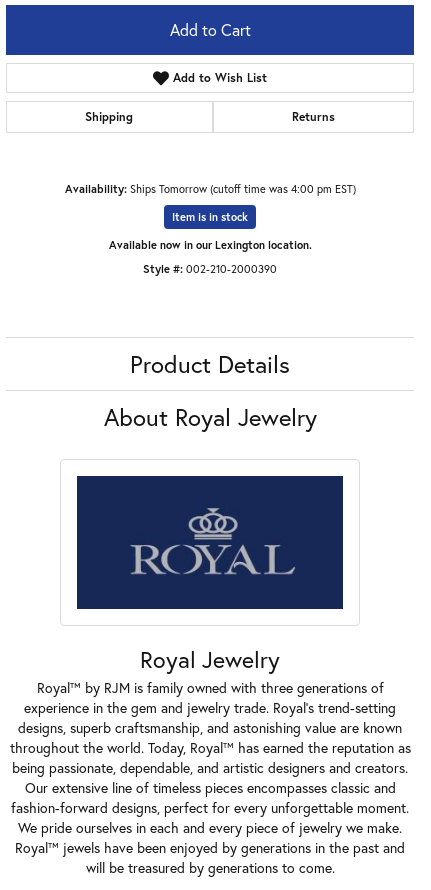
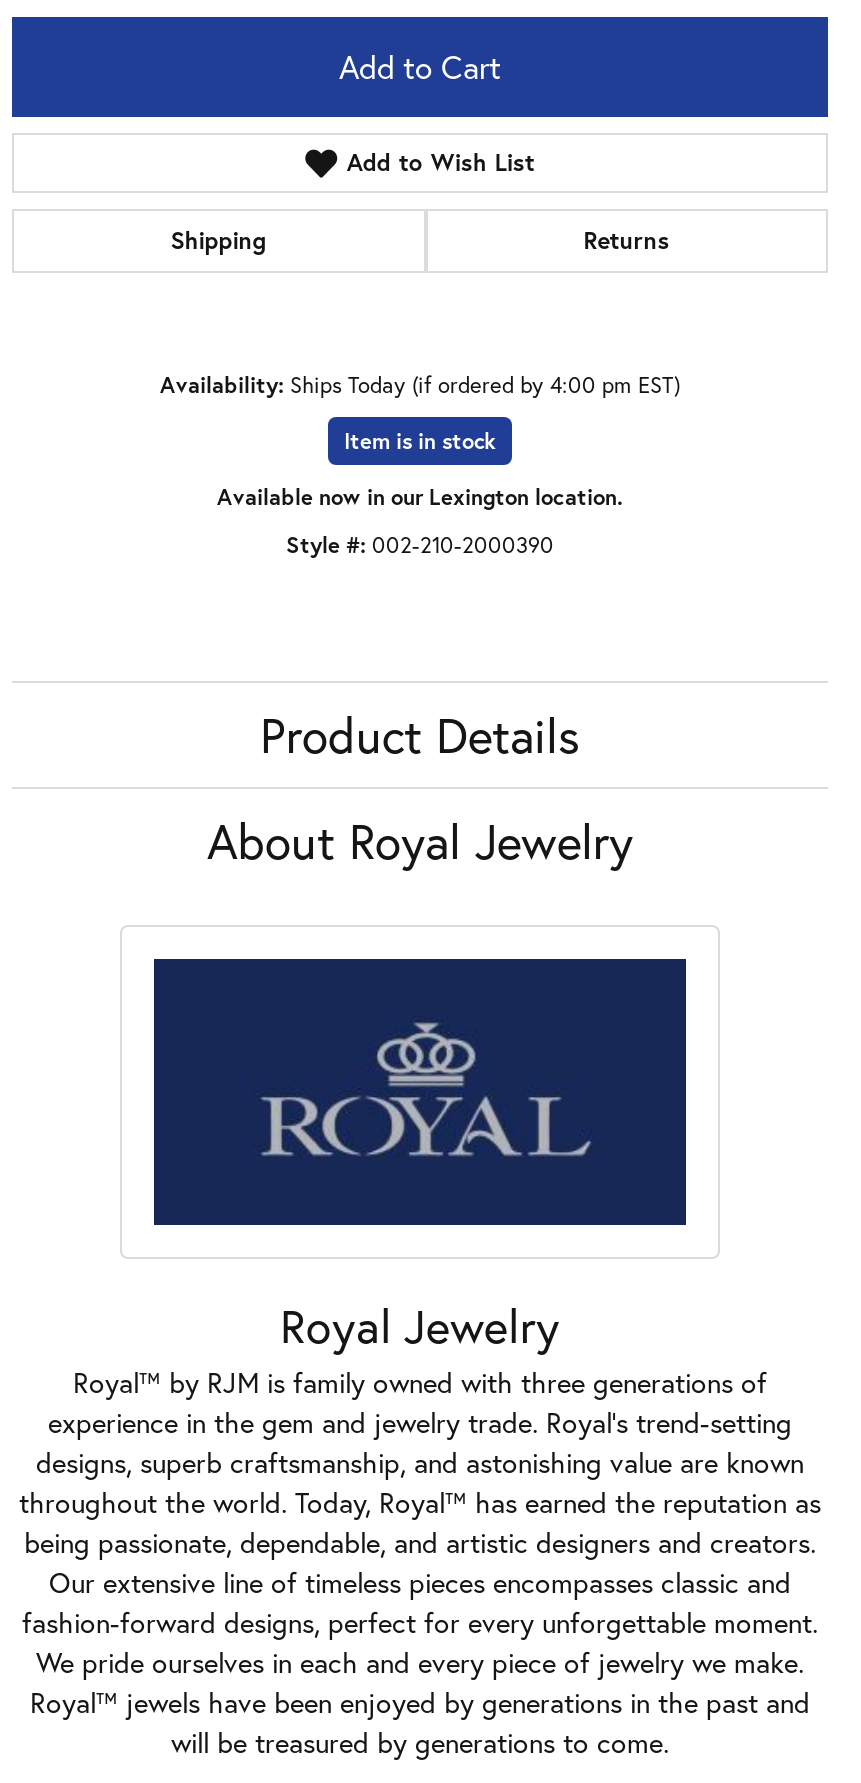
[64,181,355,196] Availability: Ships Tomorrow (cutoff time was 4:00 pm EST) -> [160,369,680,399] Availability: Ships Today (if ordered by 4:00 pm EST)

